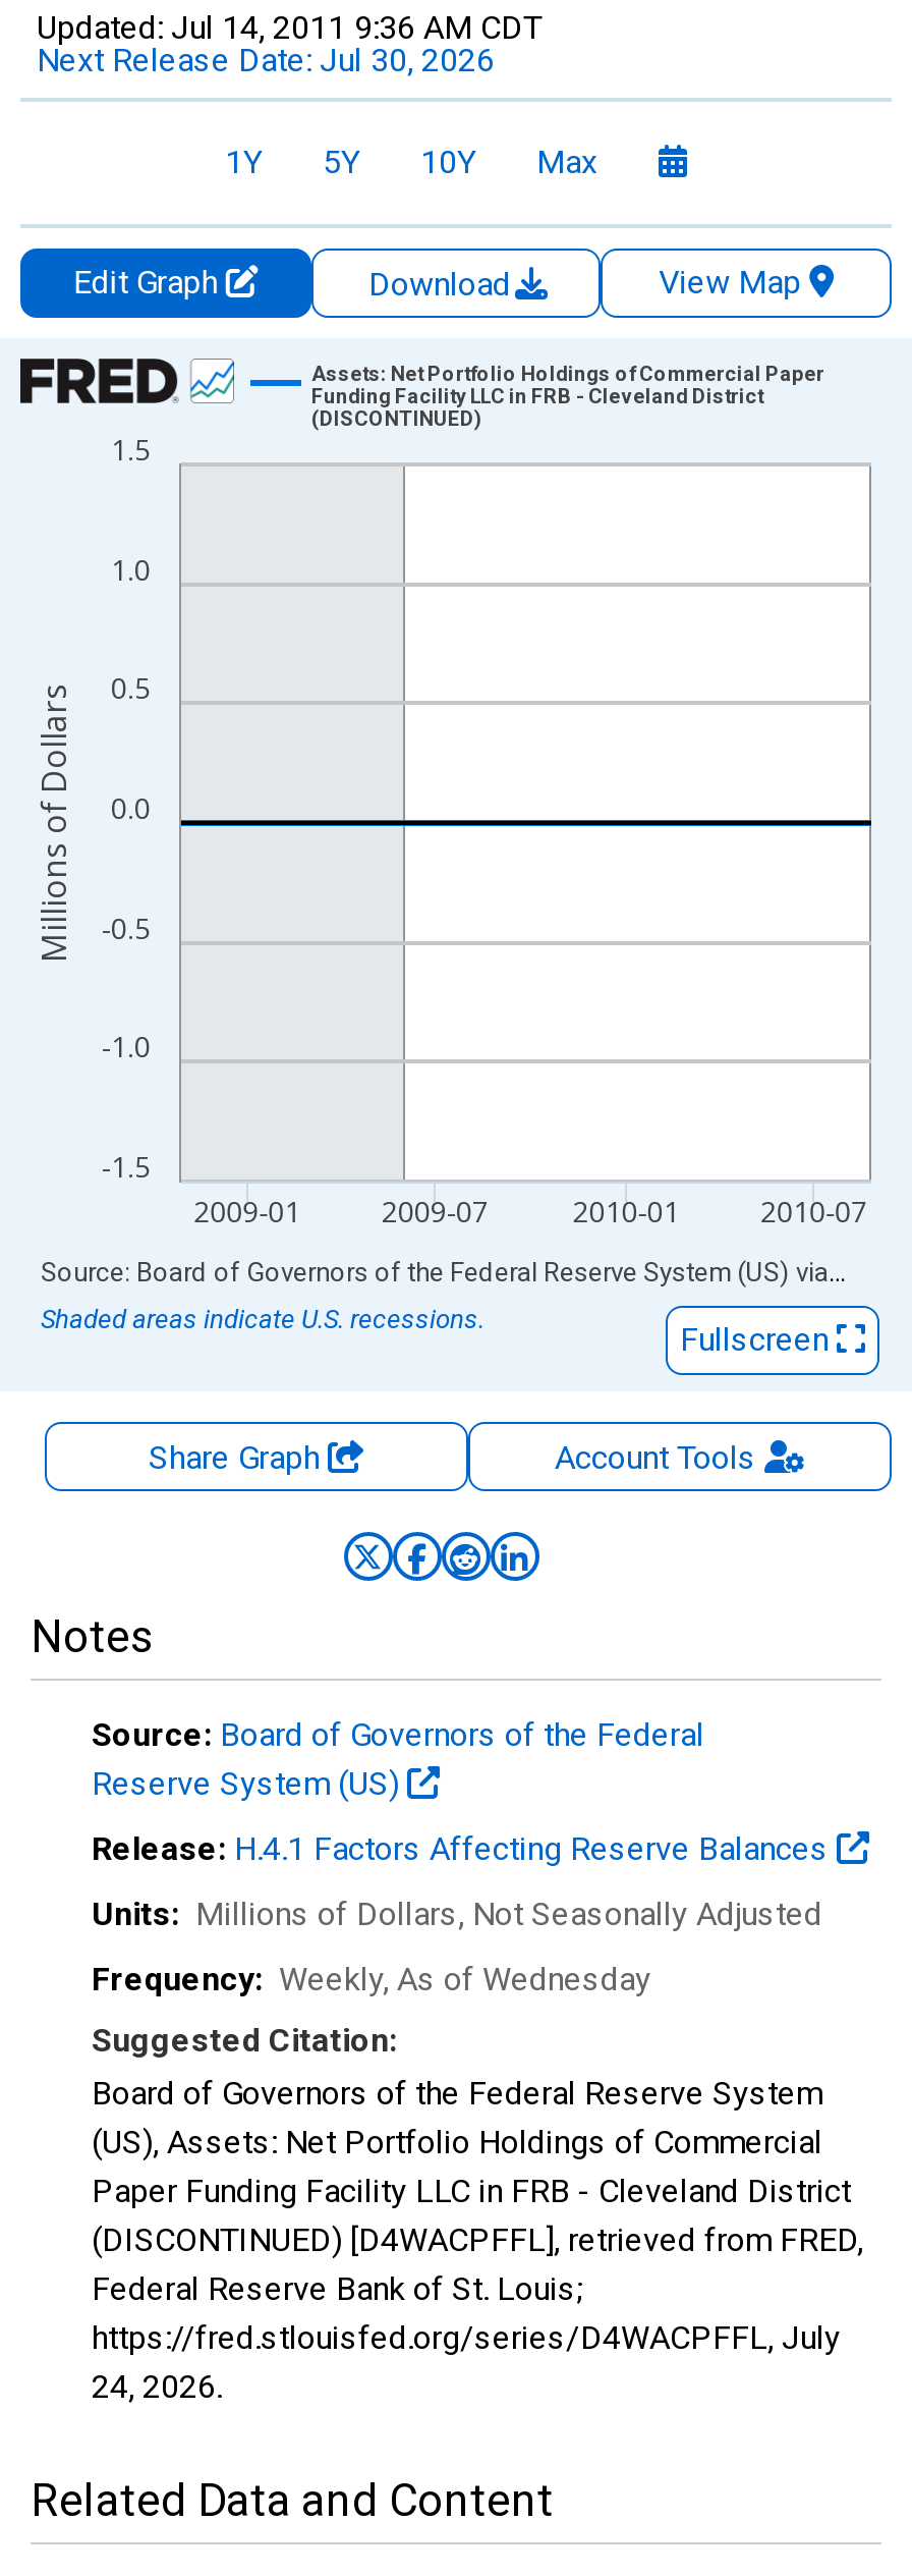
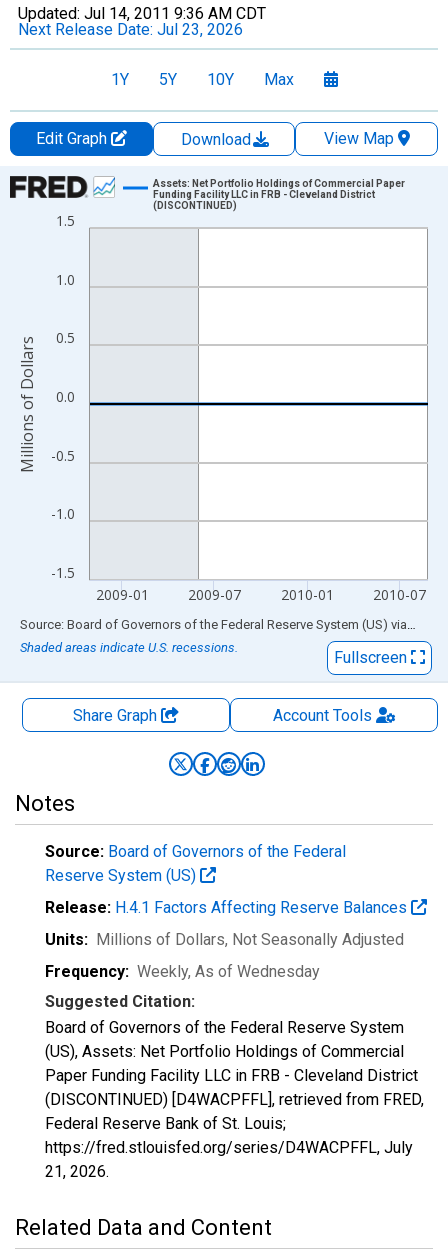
[37,41,495,79] Next Release Date: Jul 30, 2026 -> [18,20,243,39] Next Release Date: Jul 23, 2026
[92,2367,222,2406] 24, 2026. -> [45,1162,109,1181] 21, 2026.

